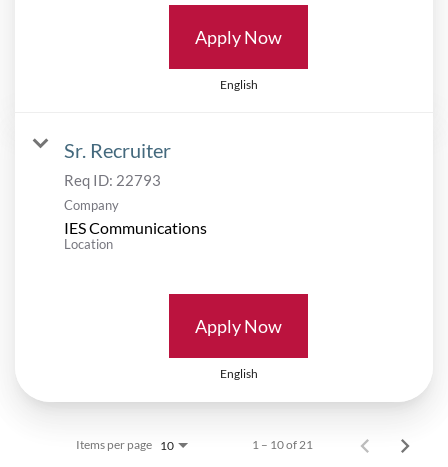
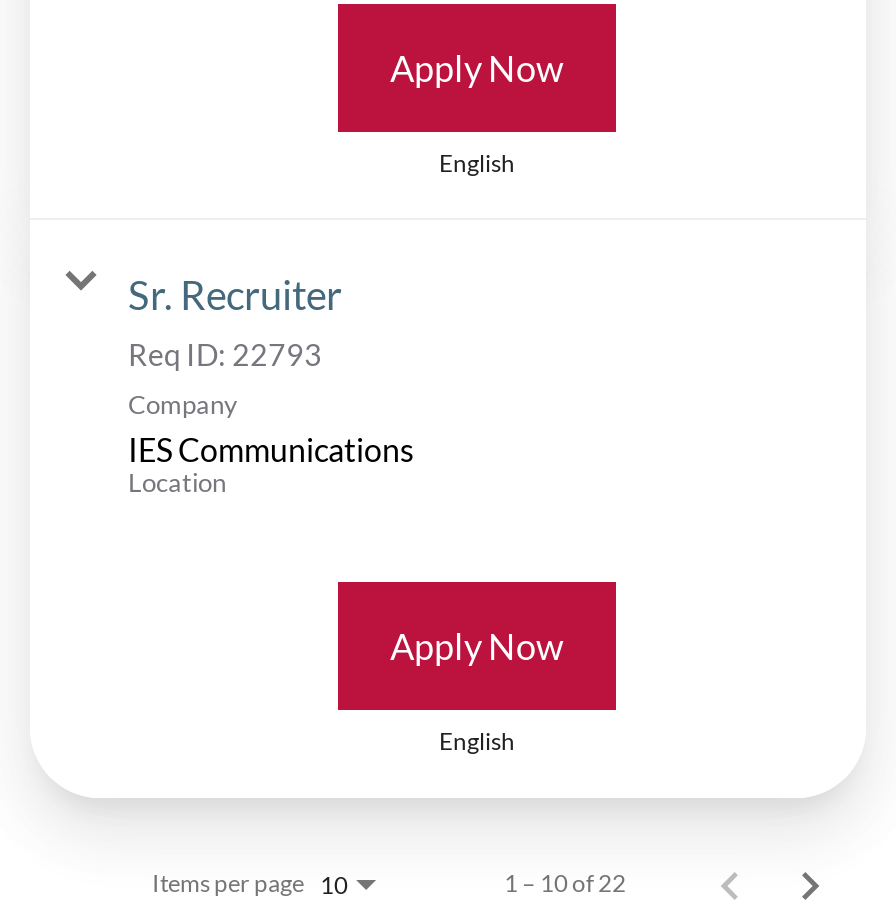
[252,437,313,452] 1 – 10 of 21 -> [504,868,626,898] 1 – 10 of 22

